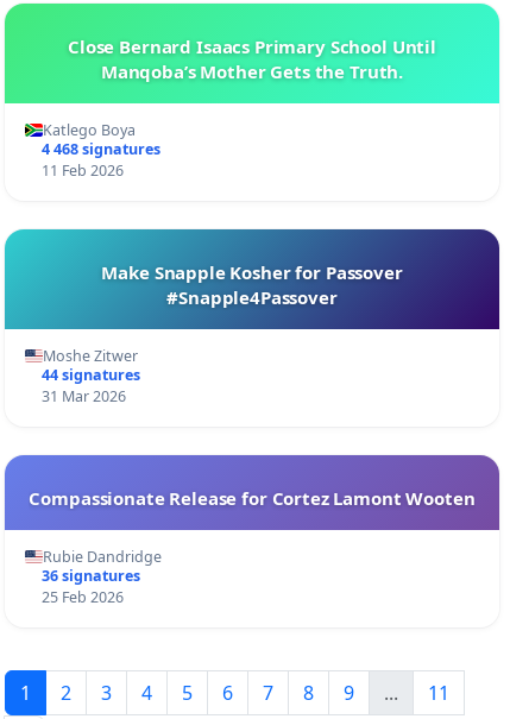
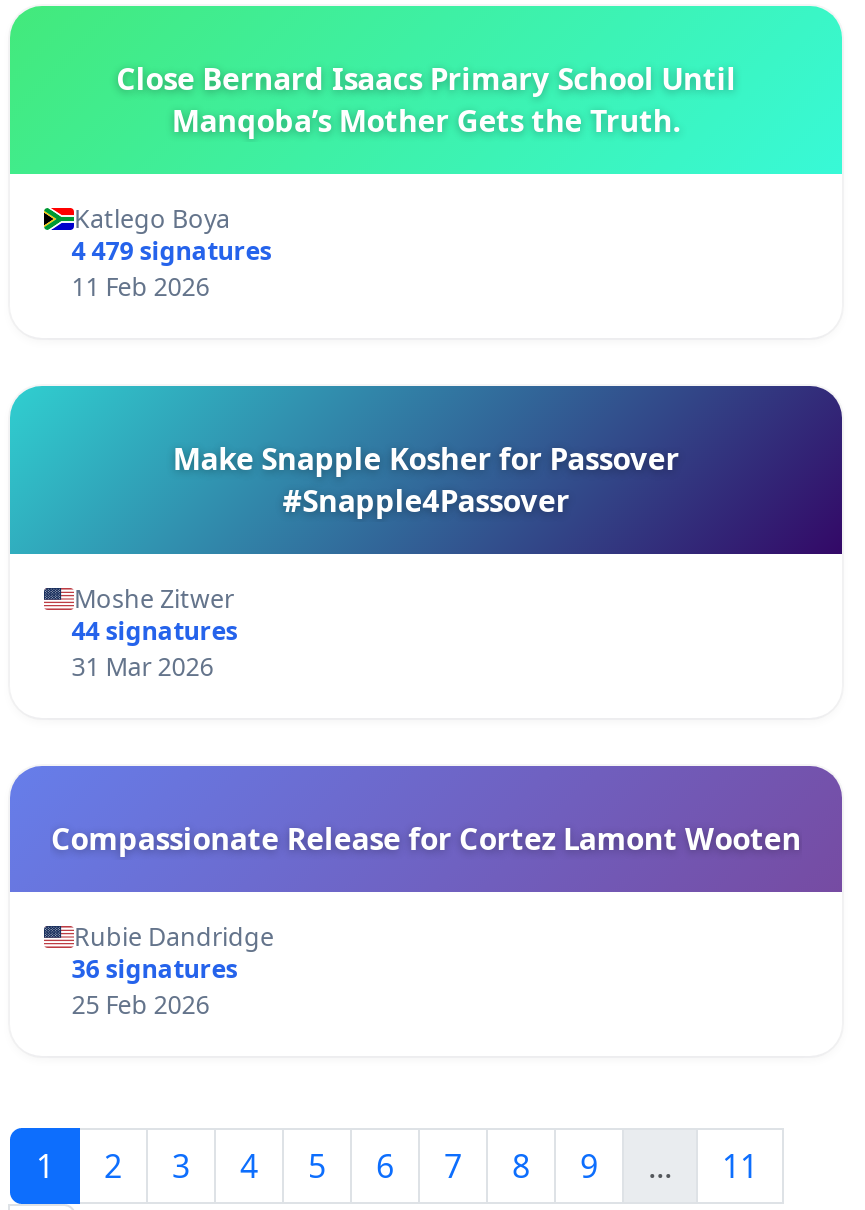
[41,138,160,159] 4 468 signatures -> [72,233,272,267] 4 479 signatures

